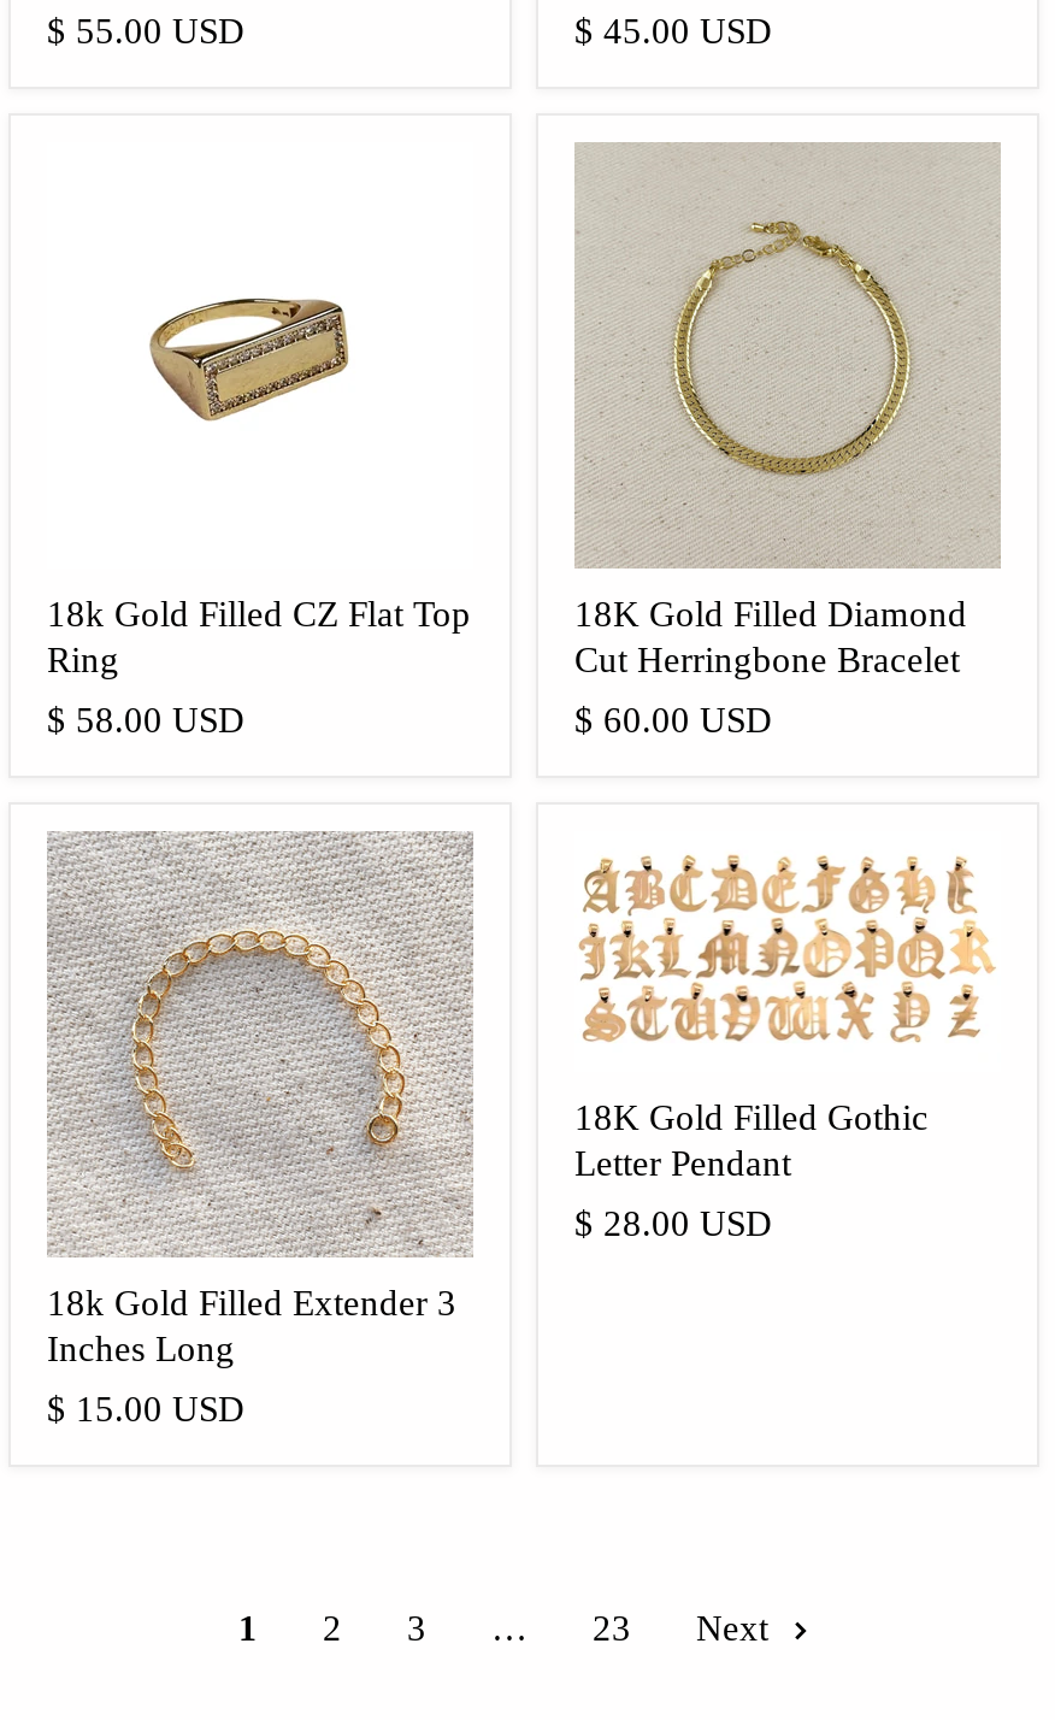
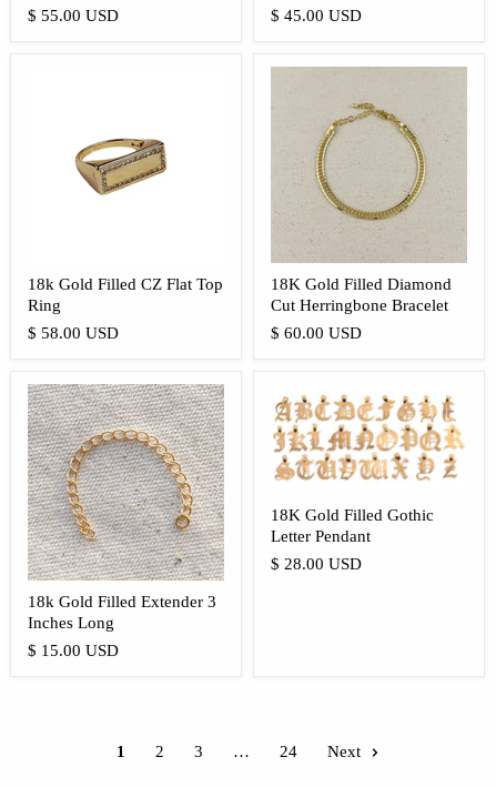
[593,1610,631,1649] 23 -> [279,743,297,760] 24

